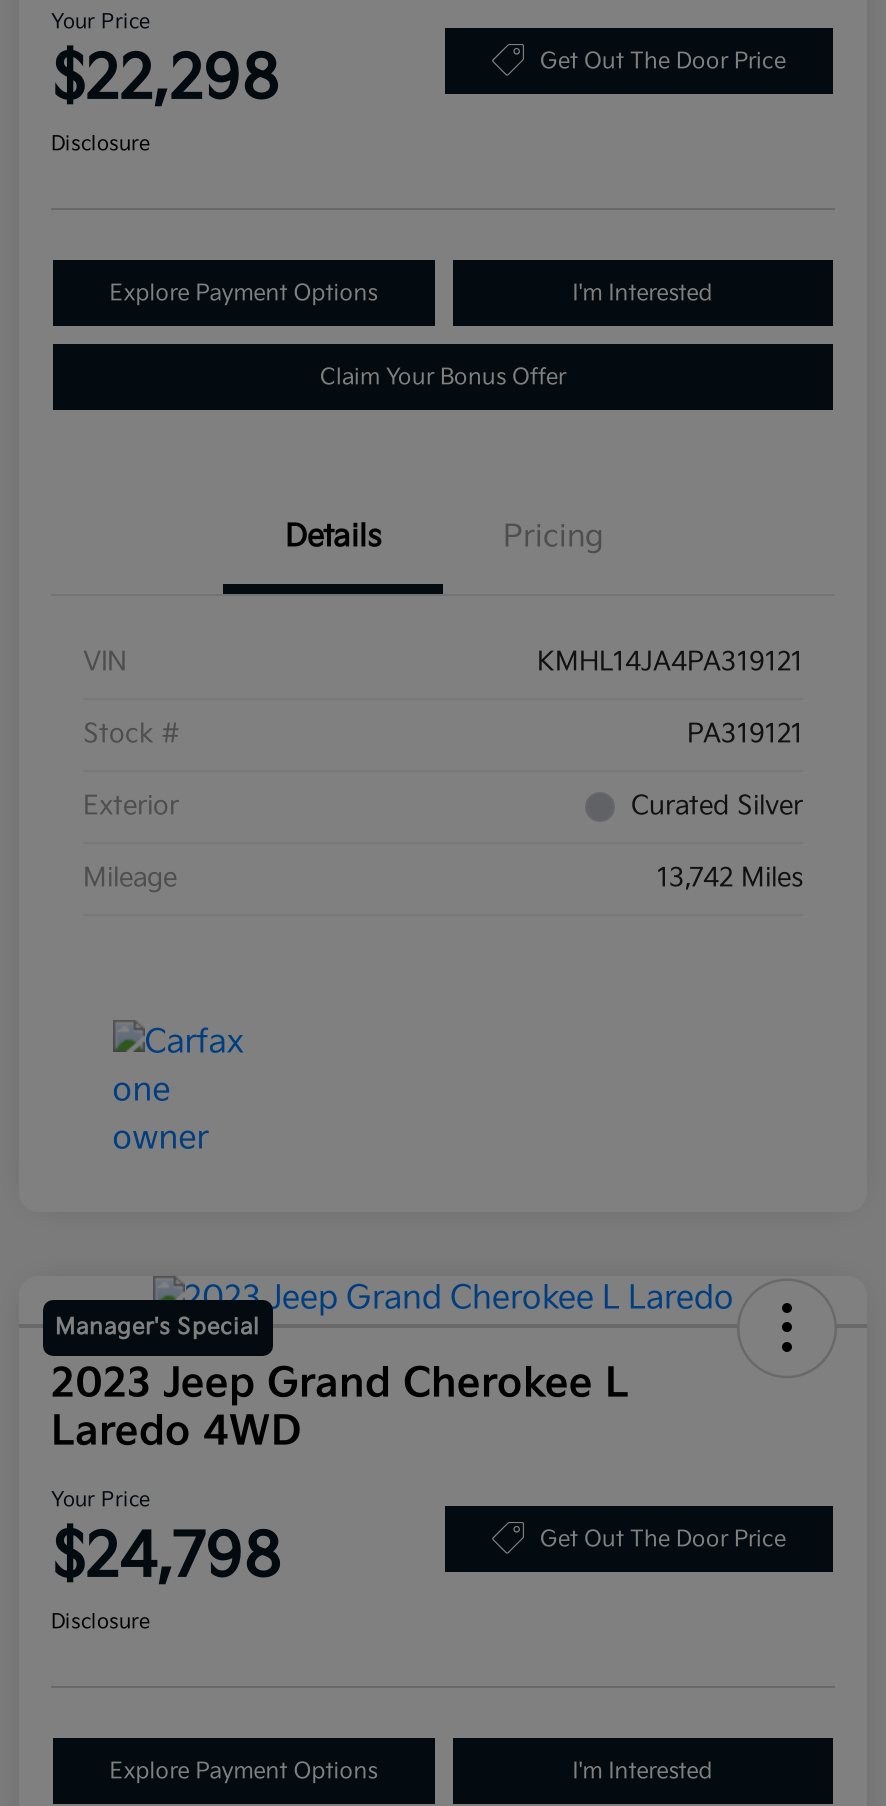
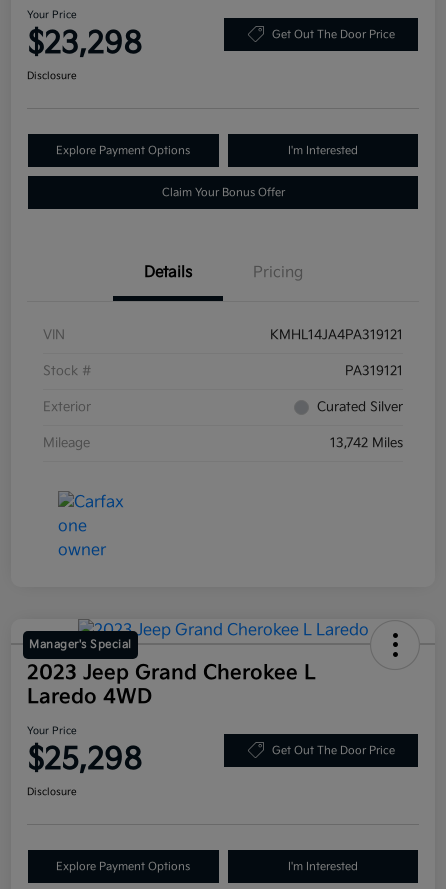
[51,44,279,116] $22,298 -> [27,26,142,62] $23,298
[51,1522,281,1594] $24,798 -> [27,742,142,778] $25,298

